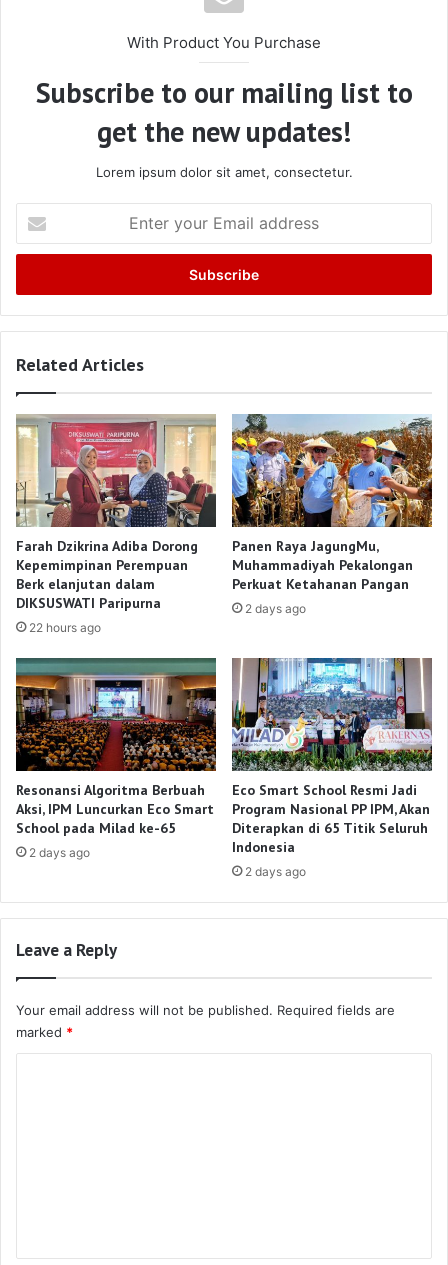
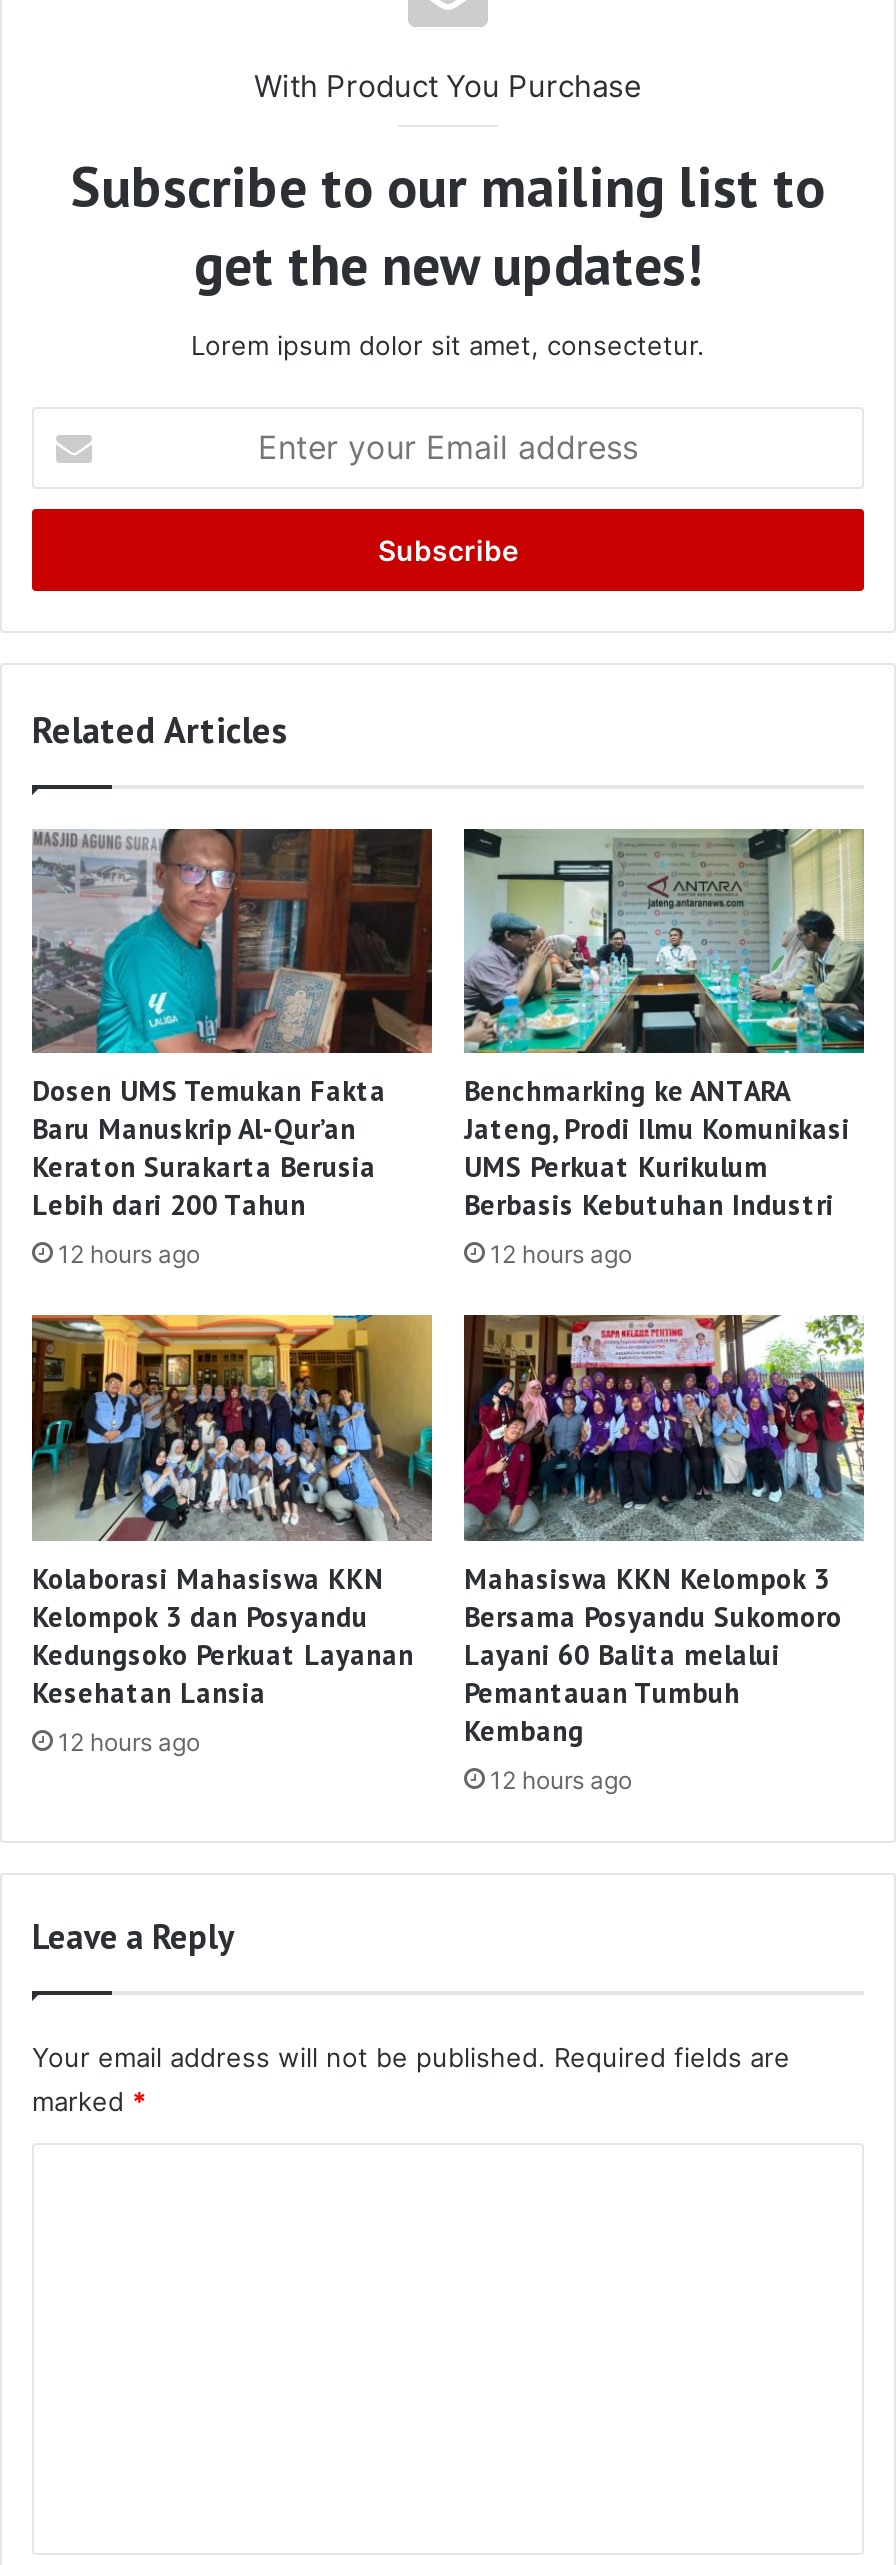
[16,414,217,635] [image] | Farah Dzikrina Adiba Dorong | Kepemimpinan Perempuan | Berk elanjutan dalam | DIKSUSWATI Paripurna | 22 hours ago -> [32,828,434,1270] [image] | Dosen UMS Temukan Fakta | Baru Manuskrip Al-Qur’an | Keraton Surakarta Berusia | Lebih dari 200 Tahun | 12 hours ago
[231,414,433,616] [image] | Panen Raya JagungMu, | Muhammadiyah Pekalongan | Perkuat Ketahanan Pangan | 2 days ago -> [462,828,866,1270] [image] | Benchmarking ke ANTARA | Jateng, Prodi Ilmu Komunikasi | UMS Perkuat Kurikulum | Berbasis Kebutuhan Industri | 12 hours ago
[15,657,217,860] [image] | Resonansi Algoritma Berbuah | Aksi, IPM Luncurkan Eco Smart | School pada Milad ke-65 | 2 days ago -> [30,1314,434,1758] [image] | Kolaborasi Mahasiswa KKN | Kelompok 3 dan Posyandu | Kedungsoko Perkuat Layanan | Kesehatan Lansia | 12 hours ago
[232,657,432,879] [image] | Eco Smart School Resmi Jadi | Program Nasional PP IPM, Akan | Diterapkan di 65 Titik Seluruh | Indonesia | 2 days ago -> [464,1314,864,1796] [image] | Mahasiswa KKN Kelompok 3 | Bersama Posyandu Sukomoro | Layani 60 Balita melalui | Pemantauan Tumbuh | Kembang | 12 hours ago

